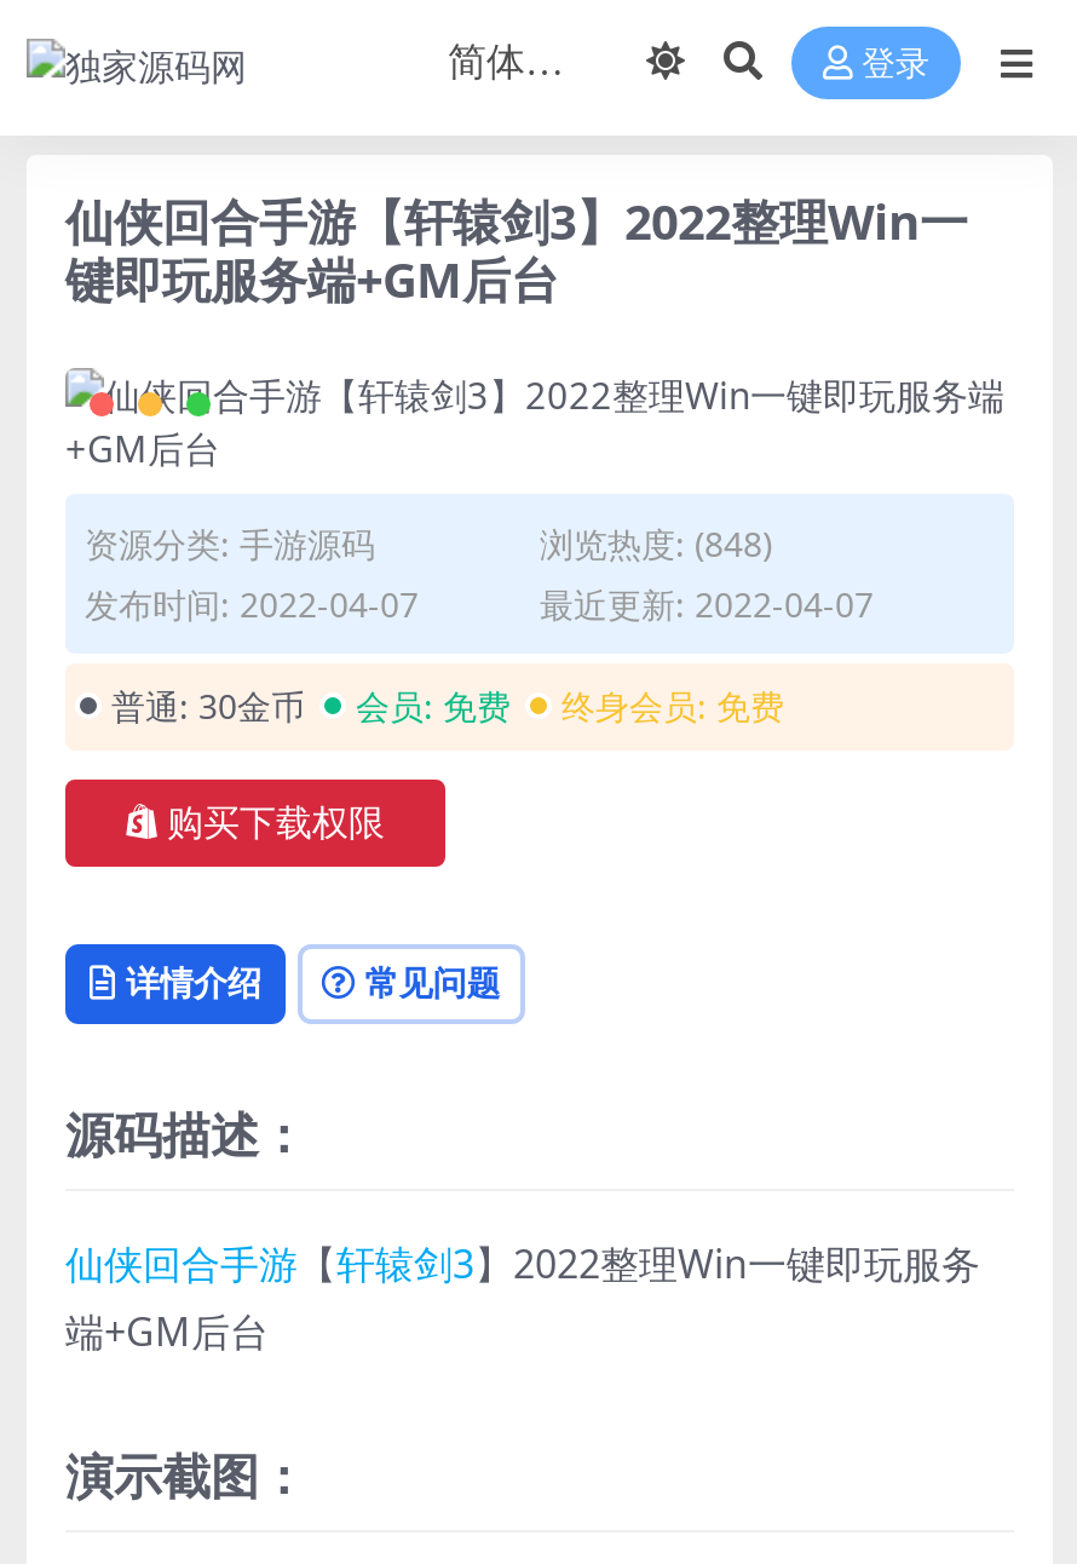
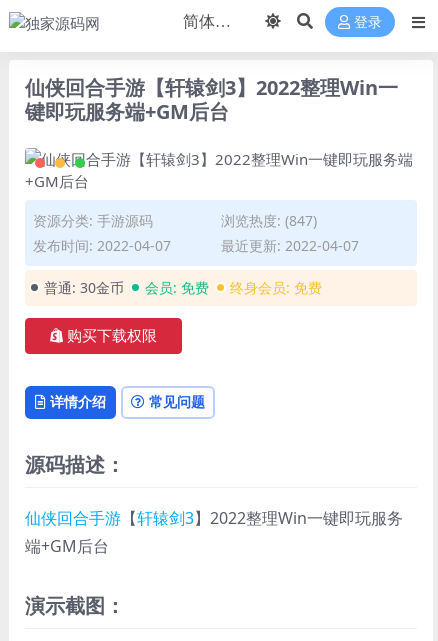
[540,521,772,567] 浏览热度: (848) -> [221,211,317,230] 浏览热度: (847)

